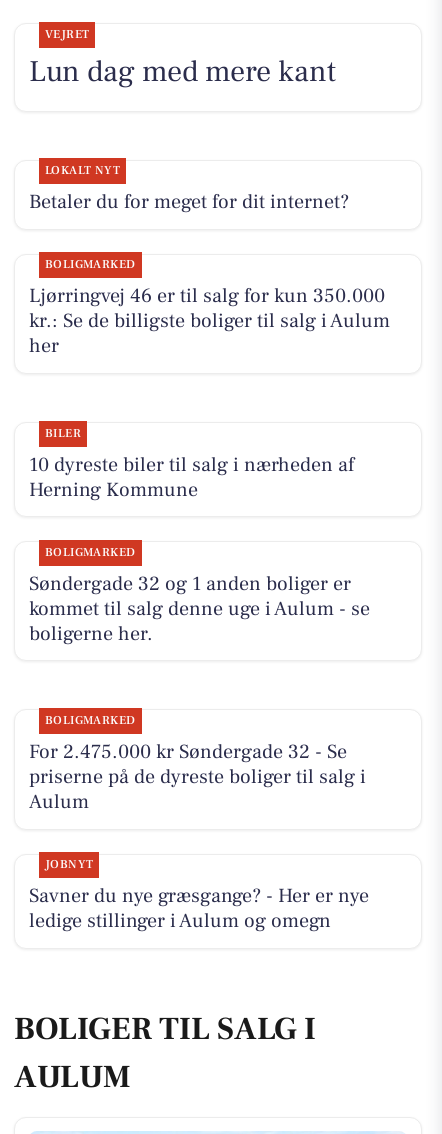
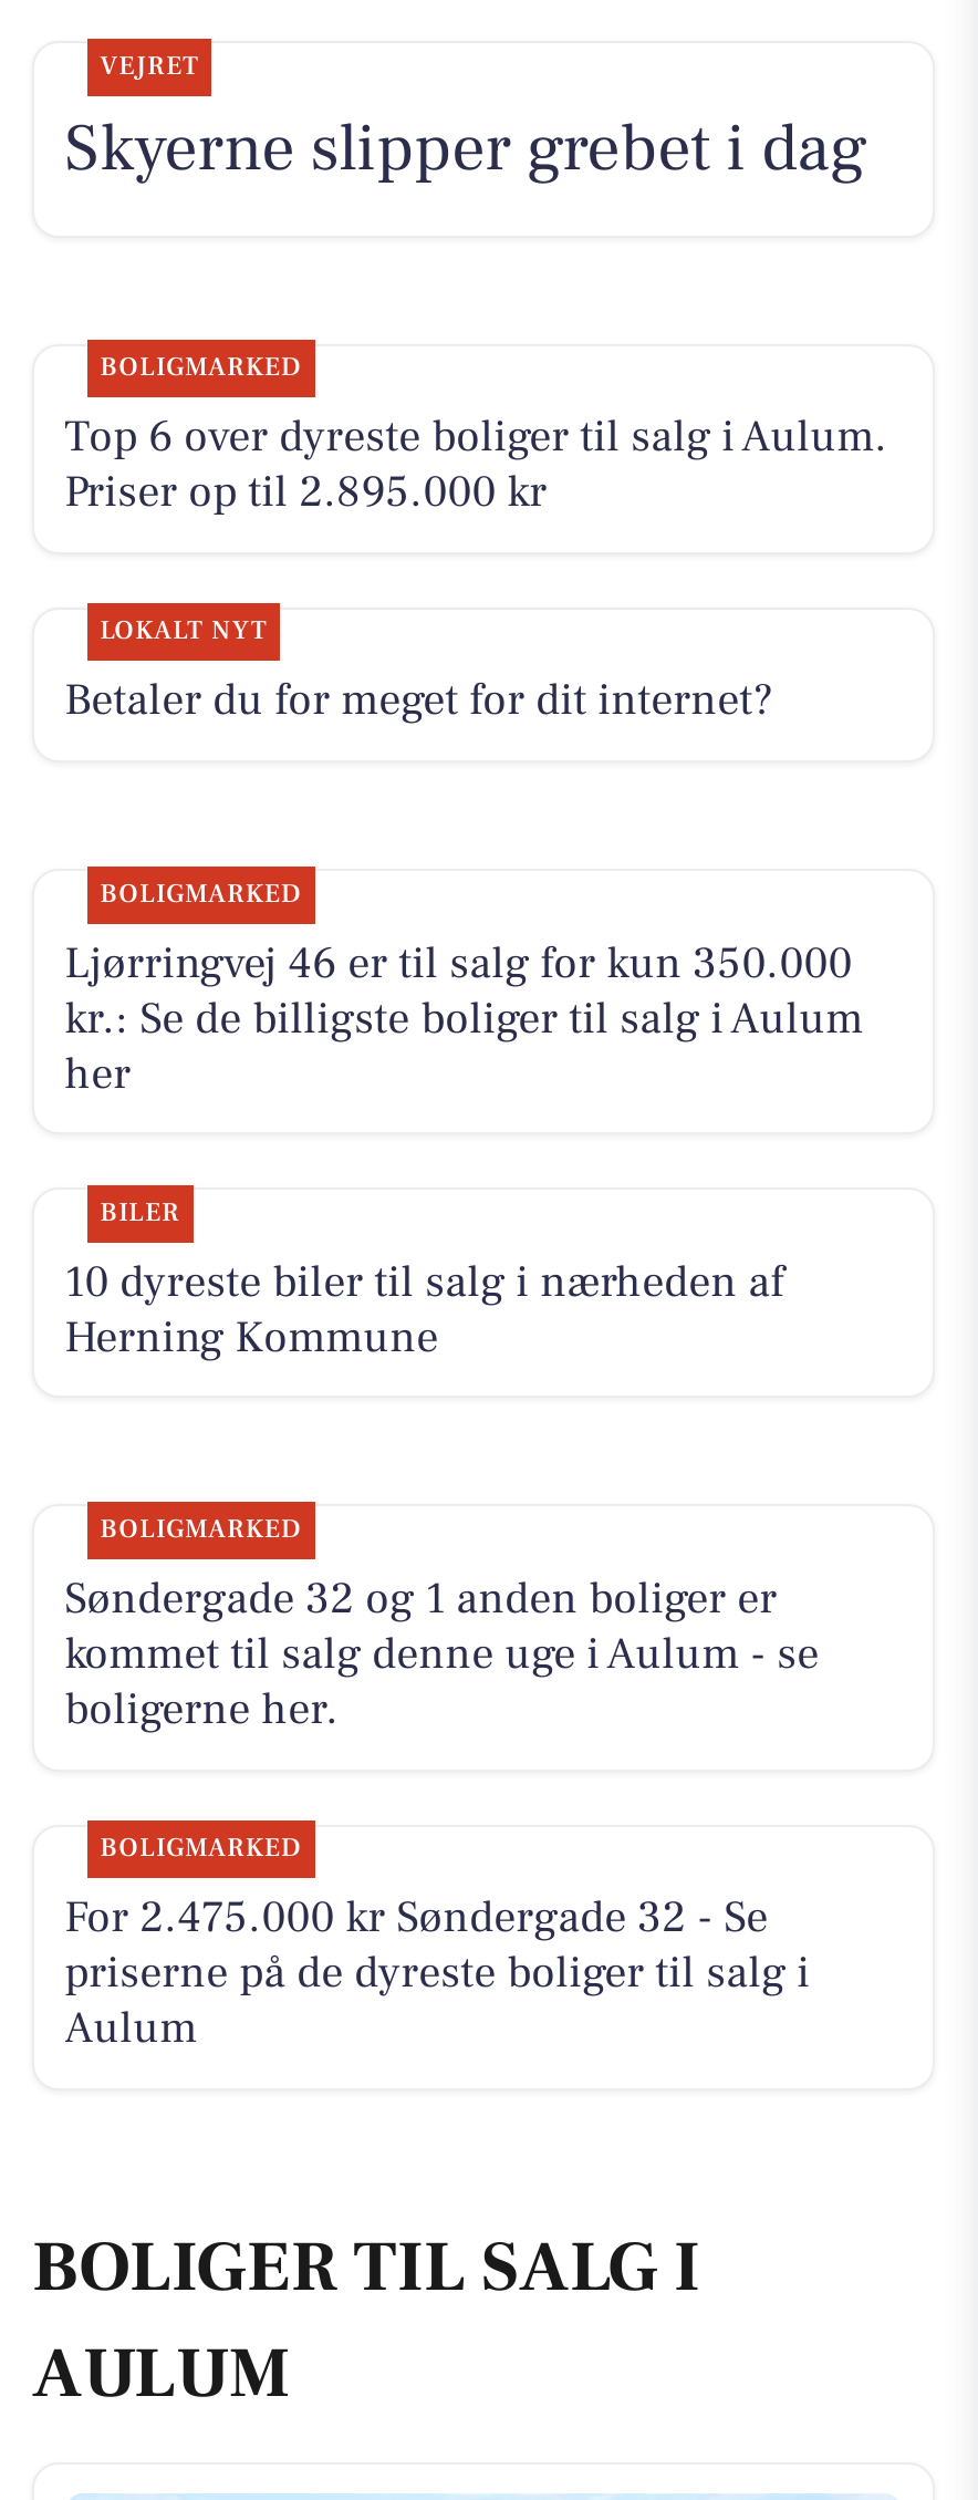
[29,52,336,91] Lun dag med mere kant -> [64,105,888,522] Skyerne slipper grebet i dag | BOLIGMARKED | Top 6 over dyreste boliger til salg i Aulum. | Priser op til 2.895.000 kr
moved [29,163,349,215] -> [64,615,772,730]: LOKALT NYT | Betaler du for meget for dit internet?
moved [29,257,390,359] -> [64,876,863,1102]: BOLIGMARKED | Ljørringvej 46 er til salg for kun 350.000 | kr.: Se de billigste boliger til salg i Aulum | her
moved [29,425,354,502] -> [64,1196,784,1366]: BILER | 10 dyreste biler til salg i nærheden af | Herning Kommune
moved [29,545,370,647] -> [64,1513,819,1738]: BOLIGMARKED | Søndergade 32 og 1 anden boliger er | kommet til salg denne uge i Aulum - se | boligerne her.
moved [29,713,366,815] -> [64,1832,810,2058]: BOLIGMARKED | For 2.475.000 kr Søndergade 32 - Se | priserne på de dyreste boliger til salg i | Aulum
[29,857,369,934] JOBNYT | Savner du nye græsgange? - Her er nye | ledige stillinger i Aulum og omegn -> none

